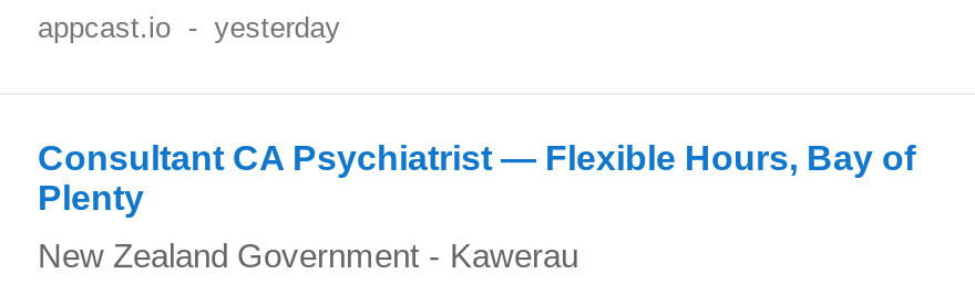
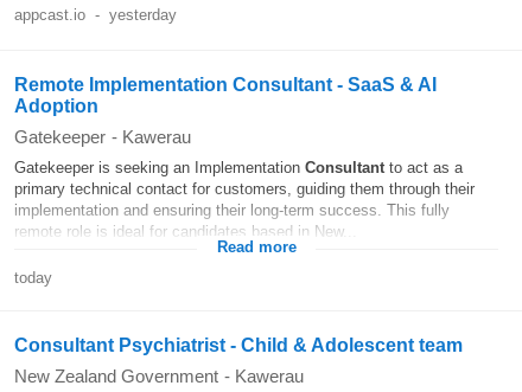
[38,139,915,217] Consultant CA Psychiatrist — Flexible Hours, Bay of | Plenty -> [14,75,475,355] Remote Implementation Consultant - SaaS & AI | Adoption | Gatekeeper - Kawerau | Gatekeeper is seeking an Implementation Consultant to act as a | primary technical contact for customers, guiding them through their | implementation and ensuring their long-term success. This fully | remote role is ideal for candidates based in New... | Read more | today | Consultant Psychiatrist - Child & Adolescent team

